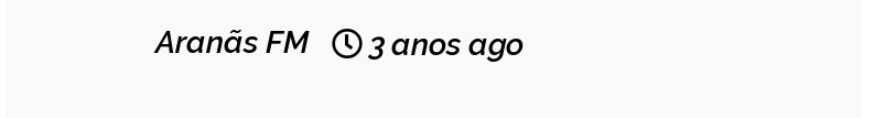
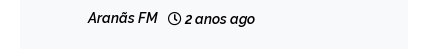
[155,25,524,62] Aranãs FM 3 anos ago -> [88,10,255,27] Aranãs FM 2 anos ago

